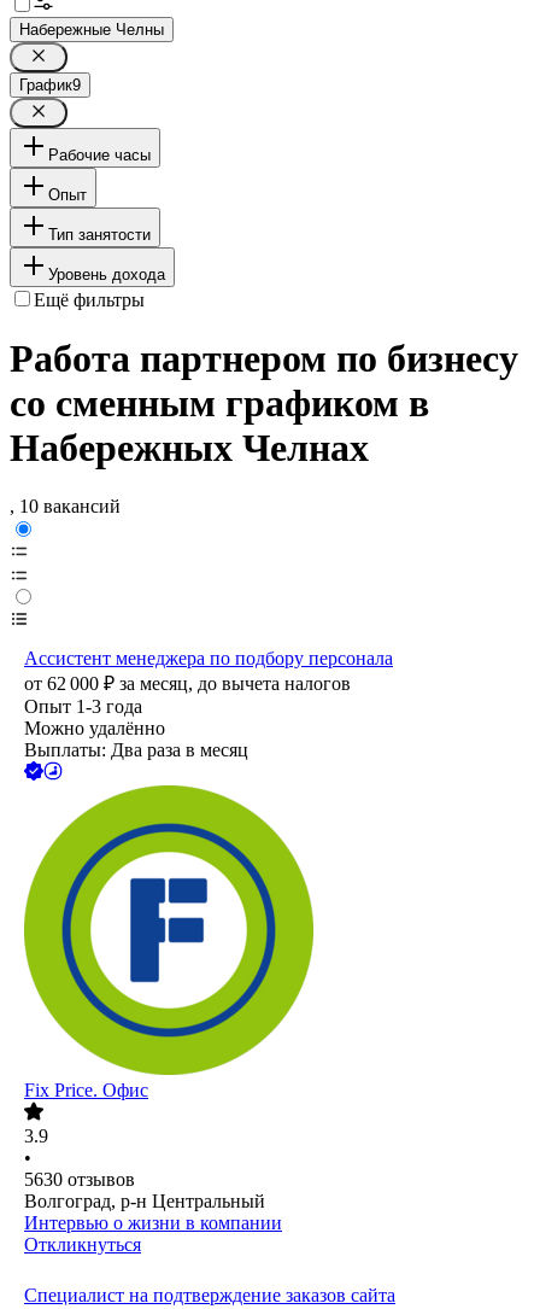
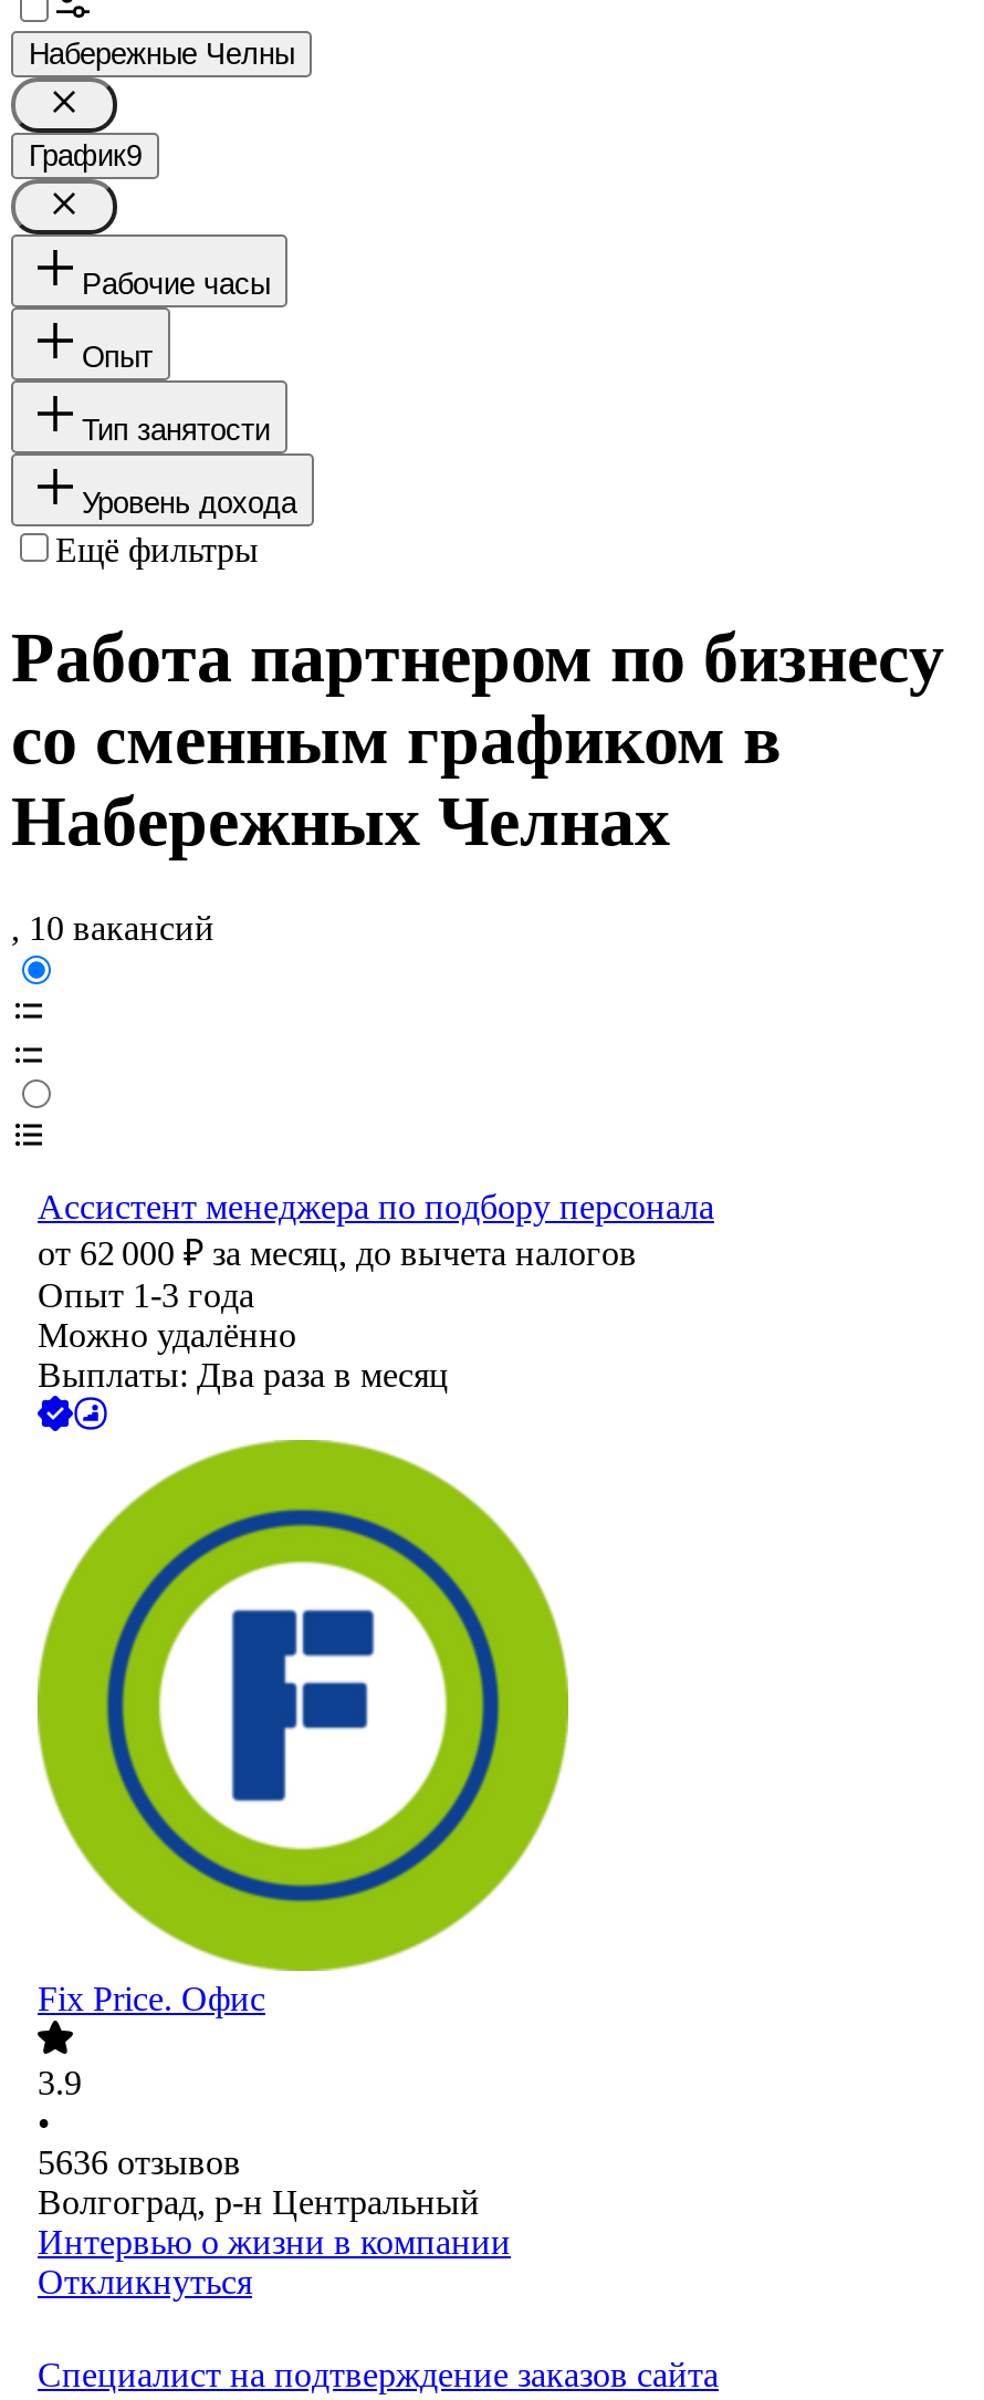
[24,1170,135,1190] 5630 отзывов -> [38,2145,241,2182] 5636 отзывов

